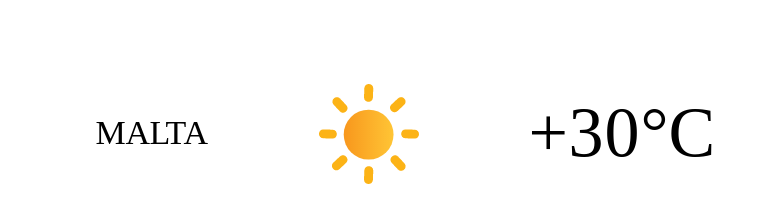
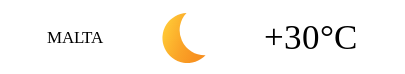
[317,86,421,184] [image] -> [159,13,209,64] [image]

